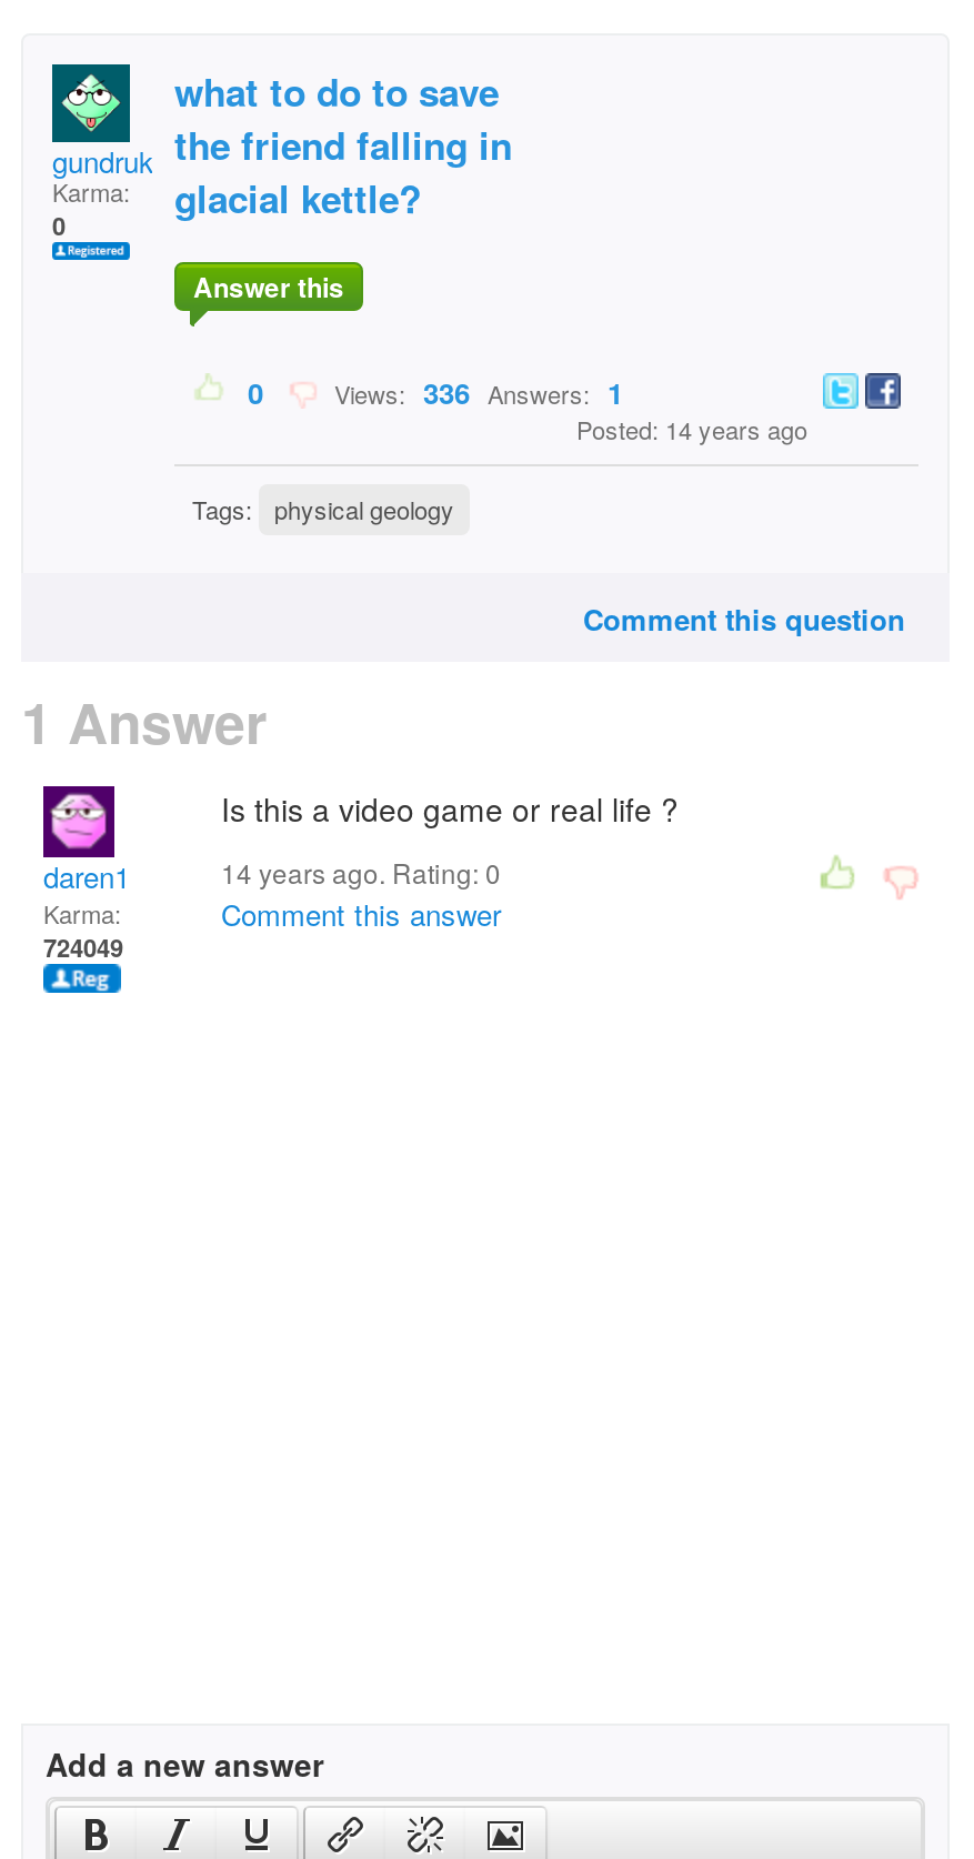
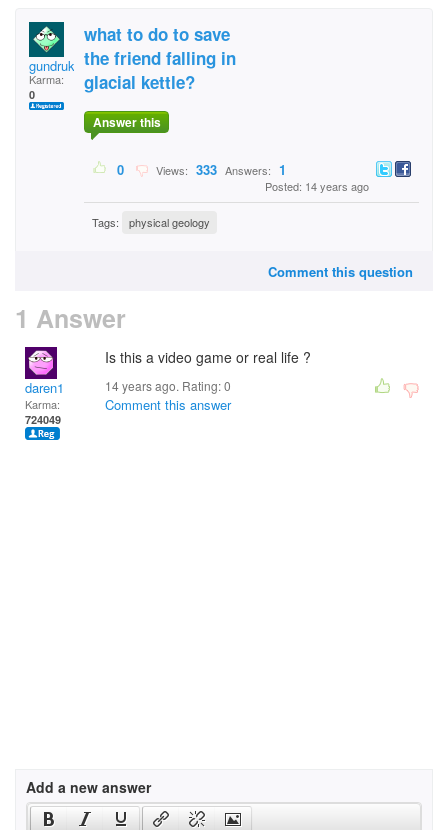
[321,371,623,413] Views: 336 Answers: 1 -> [150,160,286,179] Views: 333 Answers: 1

